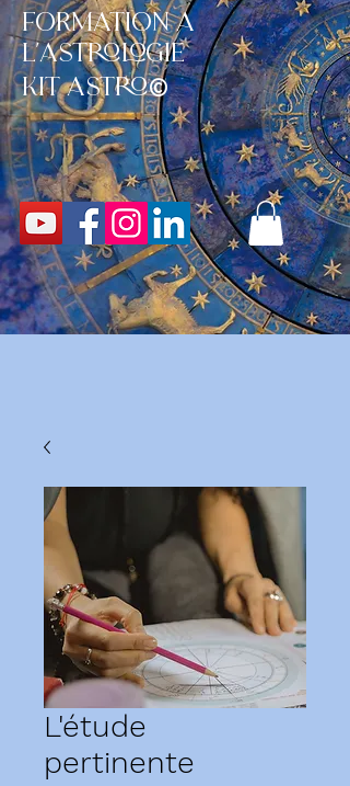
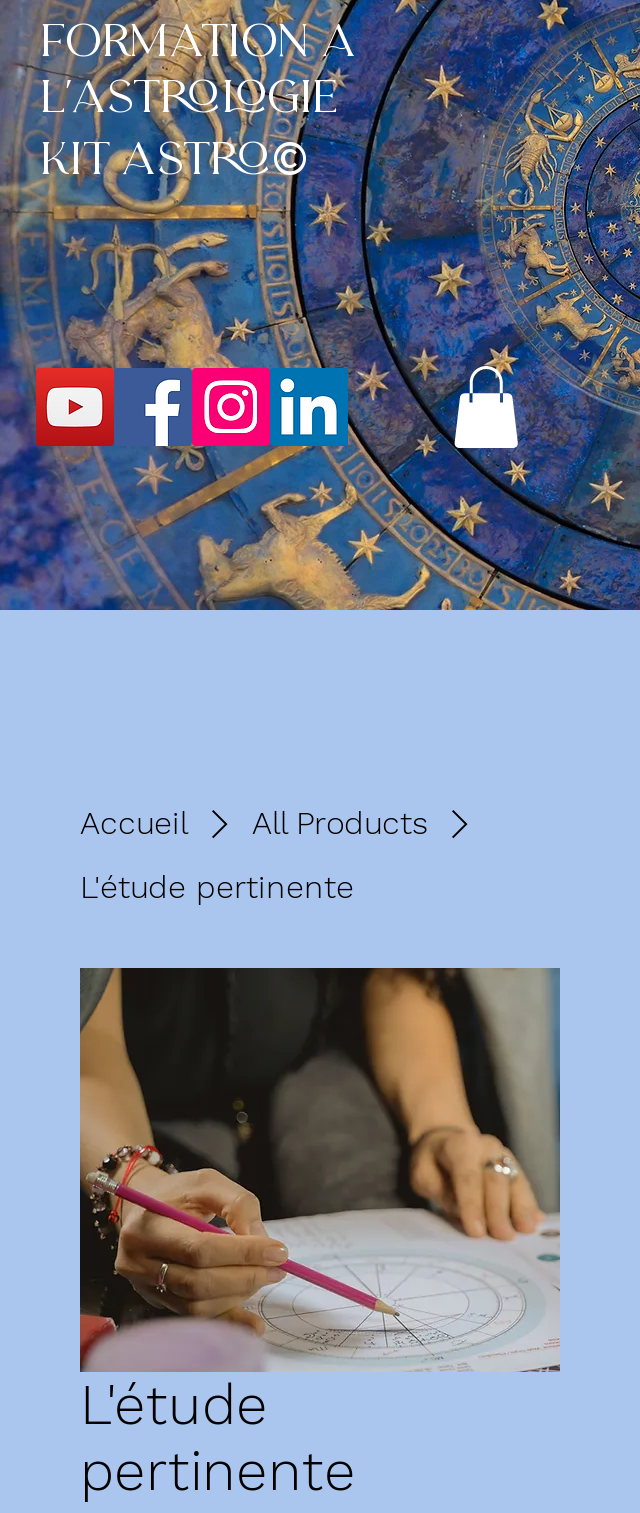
none -> [80,804,428,906] Accueil | All Products | L'étude pertinente

